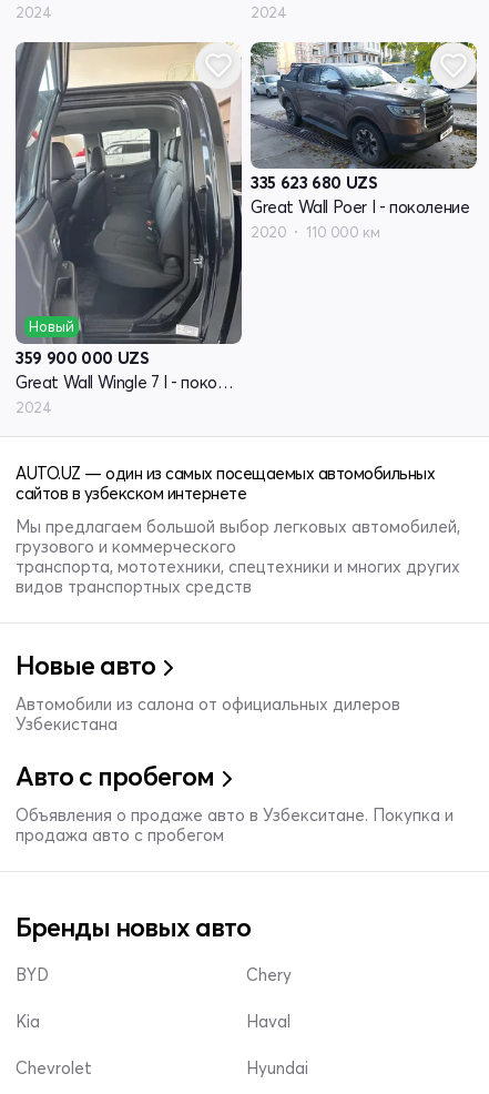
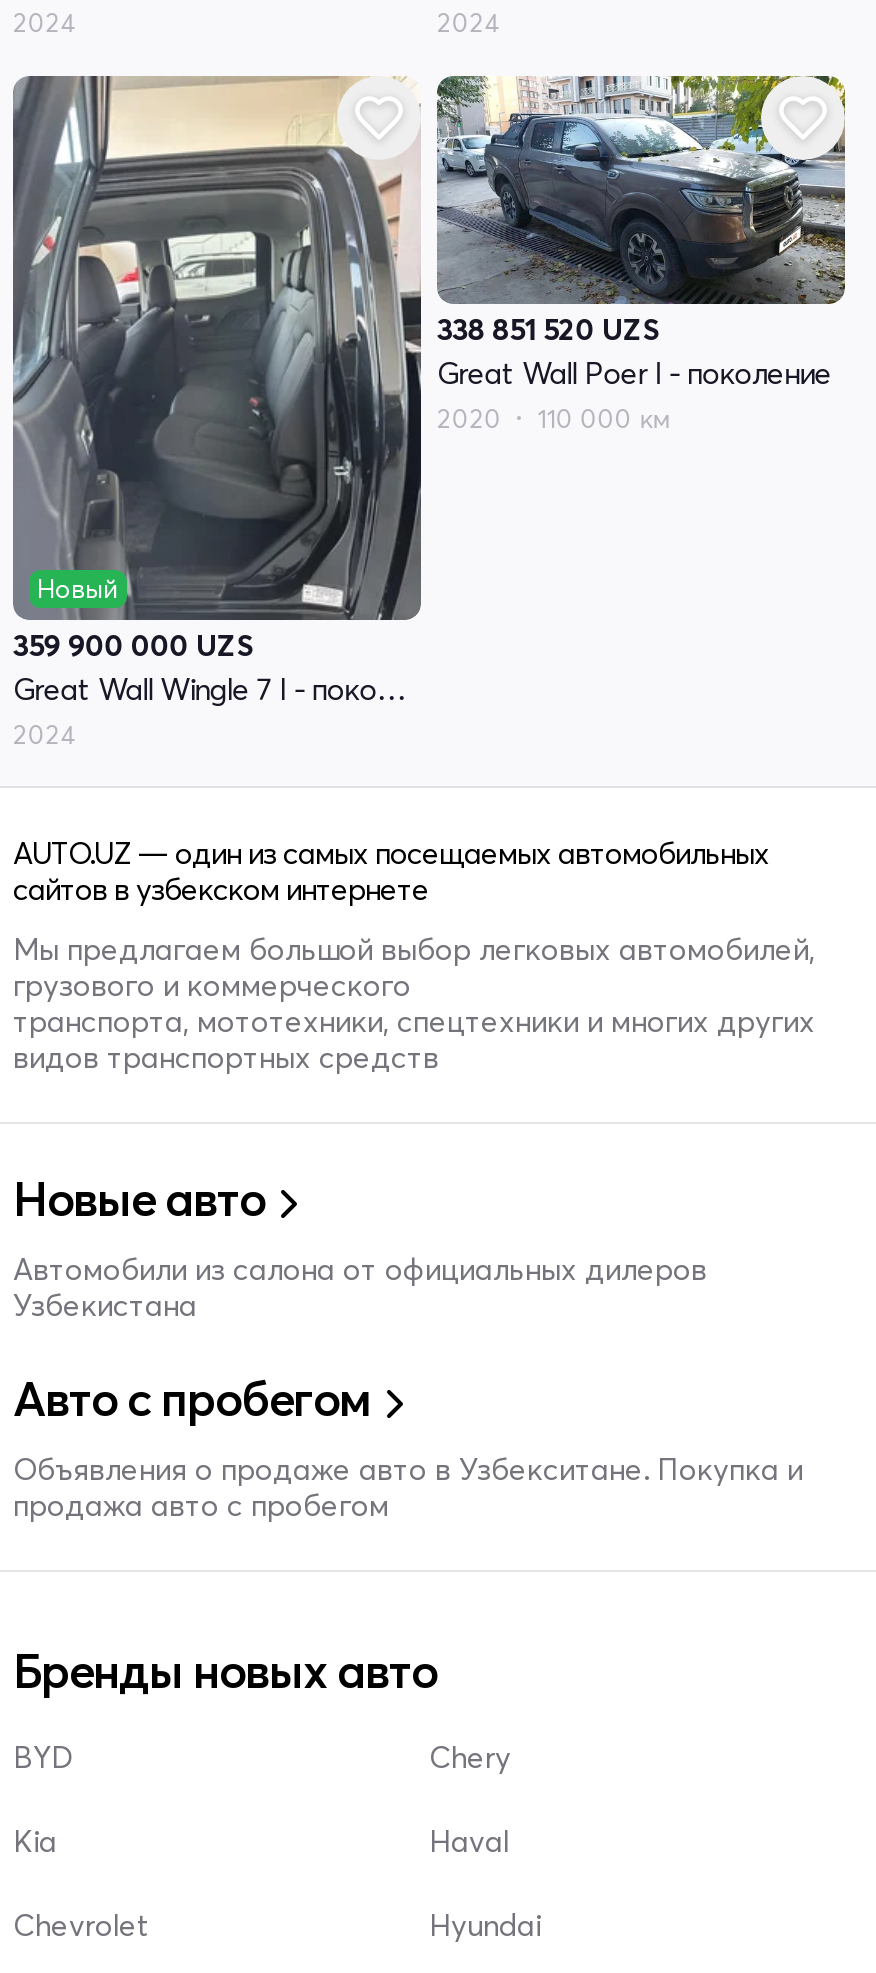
[251,173,377,194] 335 623 680 UZS -> [437,311,660,349] 338 851 520 UZS

